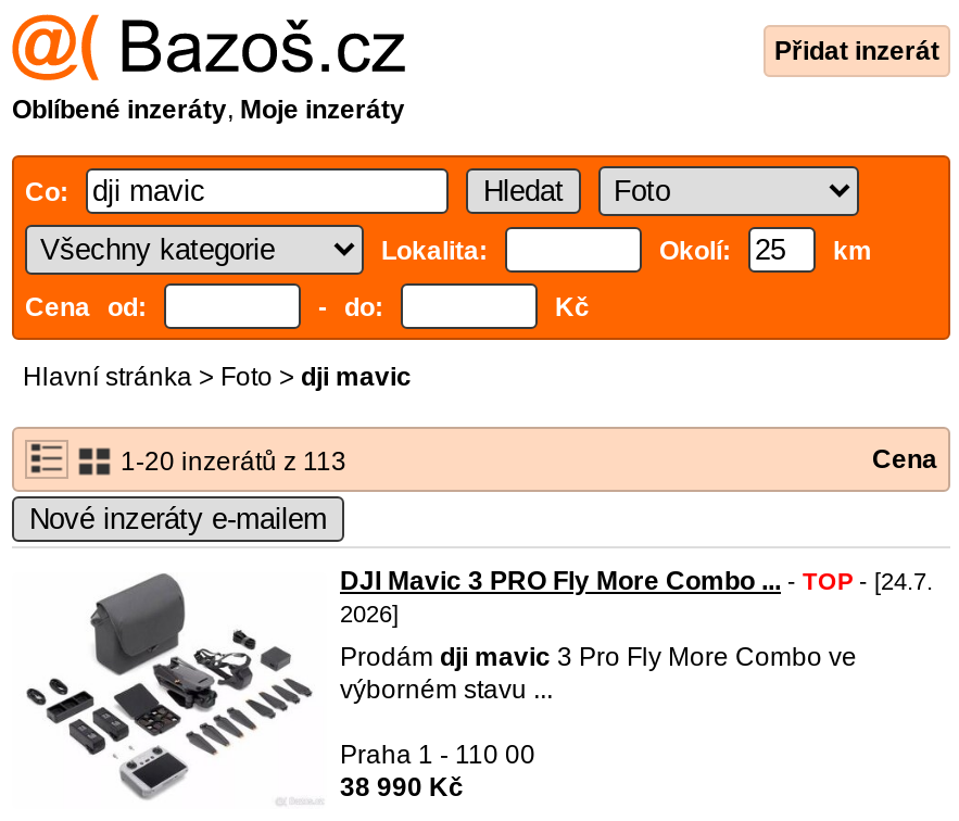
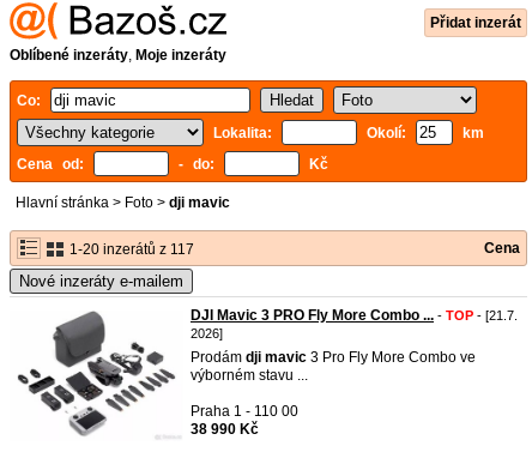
[114,446,346,477] 1-20 inzerátů z 113 -> [66,241,194,258] 1-20 inzerátů z 117
[340,566,933,596] DJI Mavic 3 PRO Fly More Combo ... - TOP - [24.7. -> [191,307,518,324] DJI Mavic 3 PRO Fly More Combo ... - TOP - [21.7.

